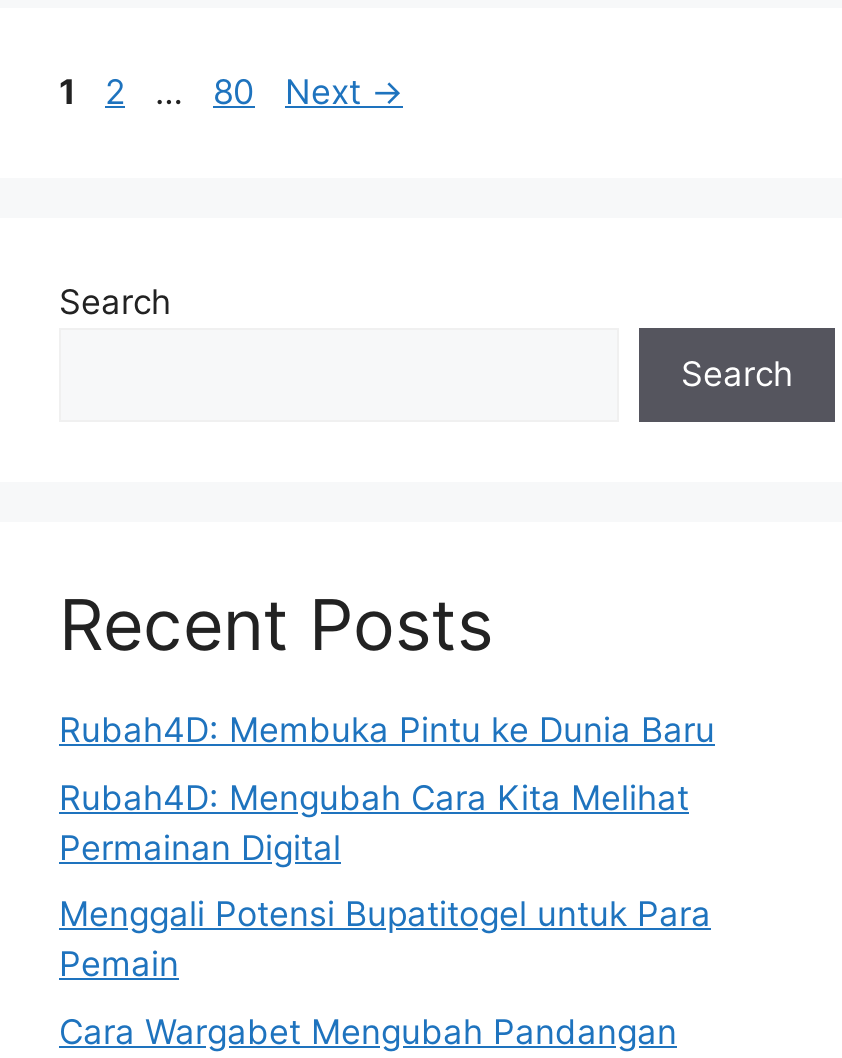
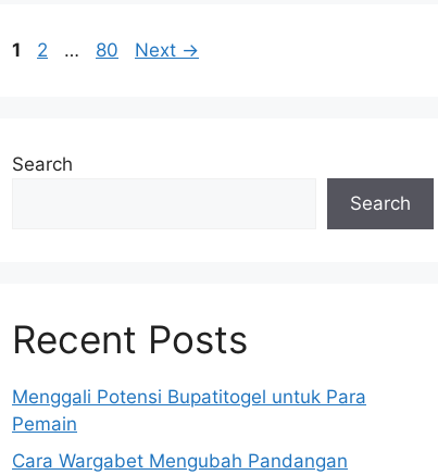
[59,710,715,867] Rubah4D: Membuka Pintu ke Dunia Baru | Rubah4D: Mengubah Cara Kita Melihat | Permainan Digital -> none

